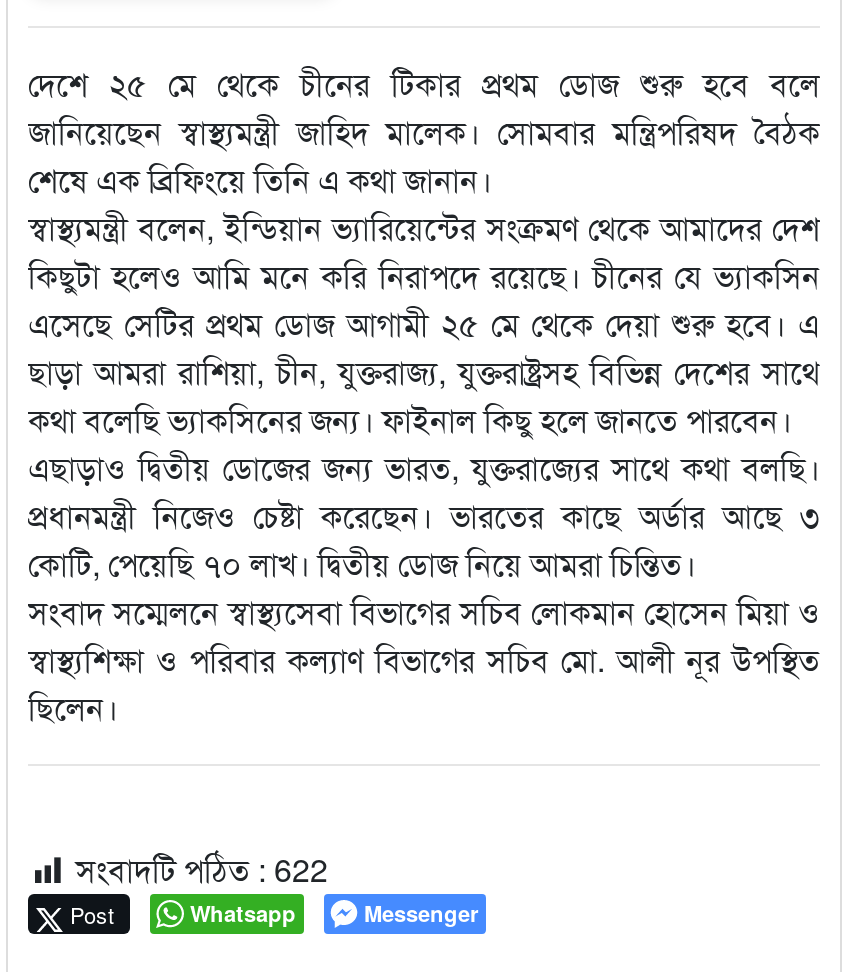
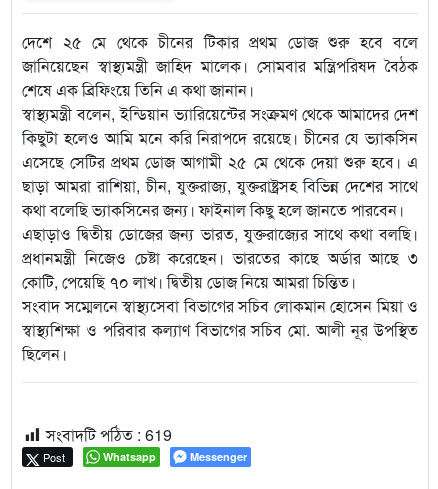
[76,846,328,892] সংবাদটি পঠিত : 622 -> [46,423,172,446] সংবাদটি পঠিত : 619

